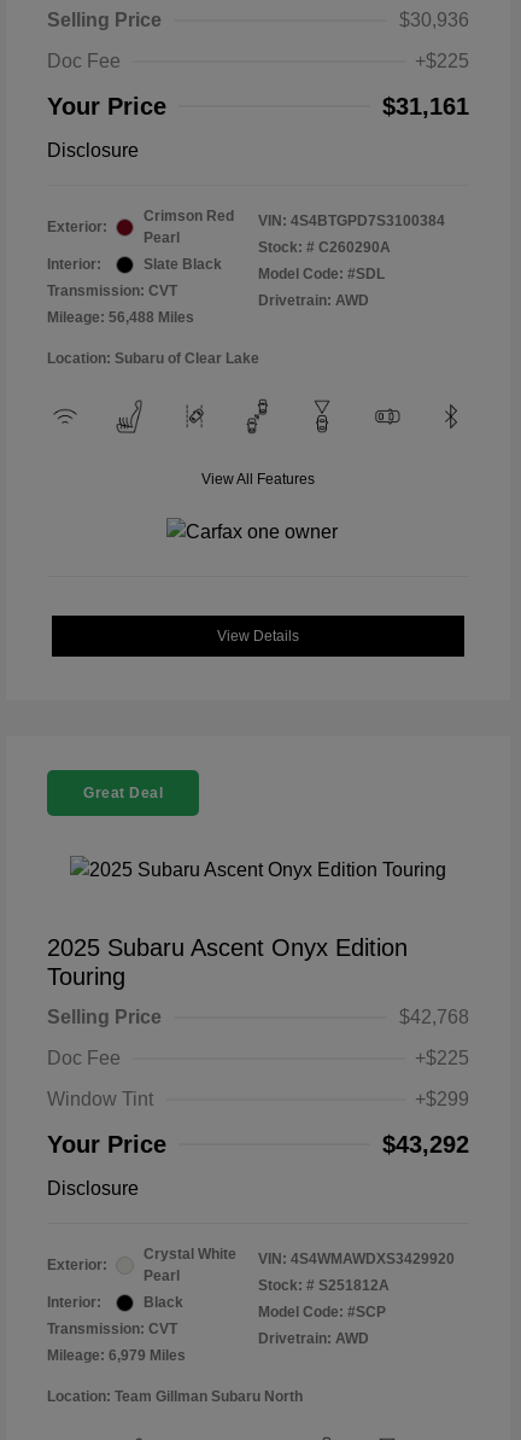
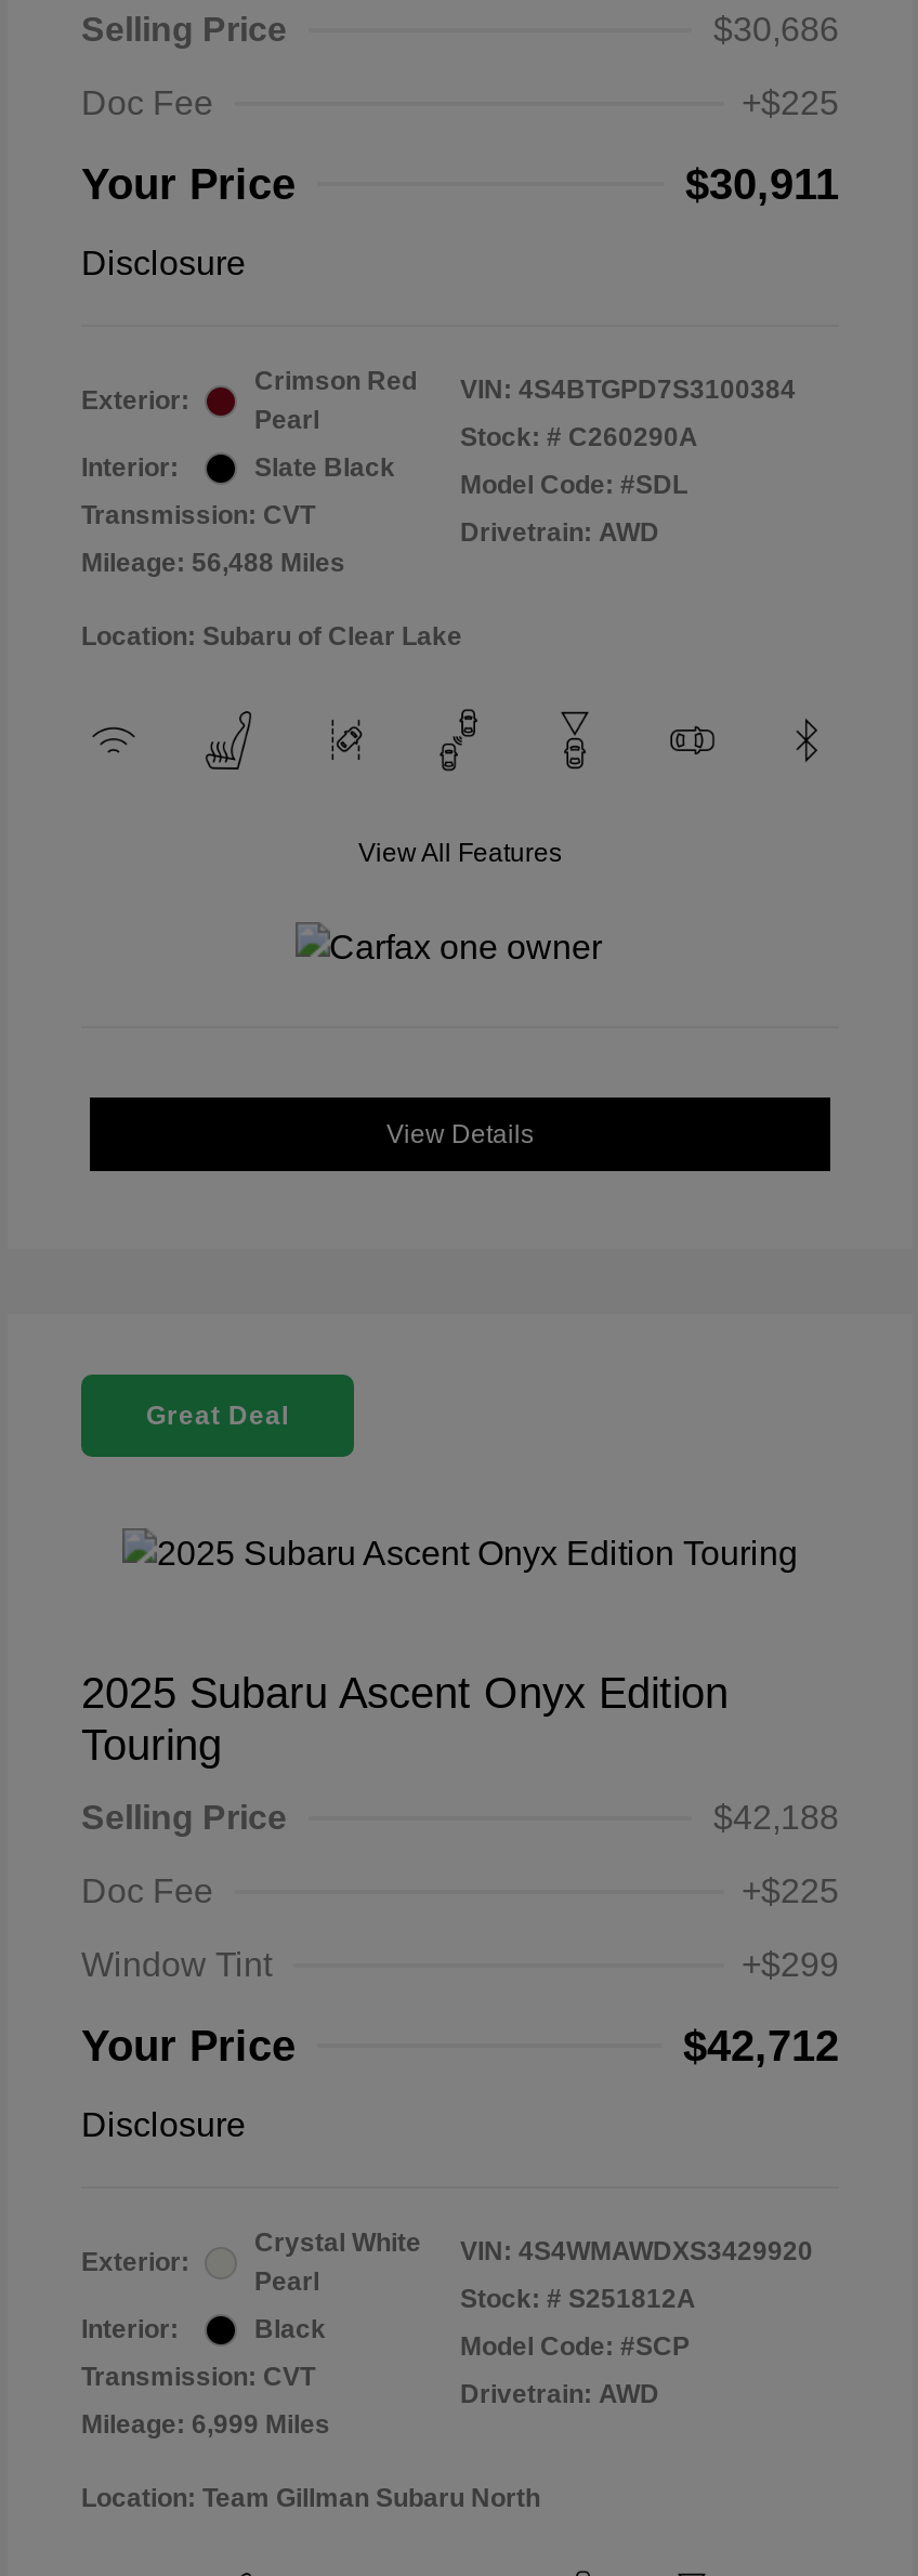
[399,10,469,30] $30,936 -> [713,11,839,48] $30,686
[382,93,469,120] $31,161 -> [685,161,839,208] $30,911
[399,1007,469,1027] $42,768 -> [713,1799,839,1836] $42,188
[382,1131,469,1158] $43,292 -> [683,2022,839,2069] $42,712
[47,1347,186,1364] Mileage: 6,979 Miles -> [81,2409,330,2440] Mileage: 6,999 Miles

